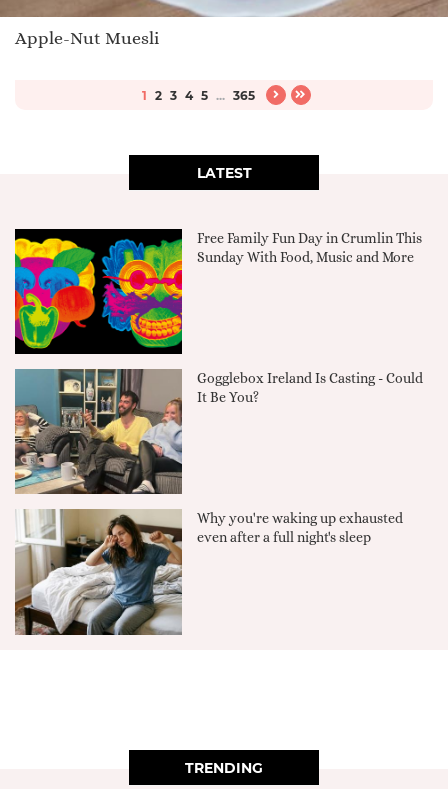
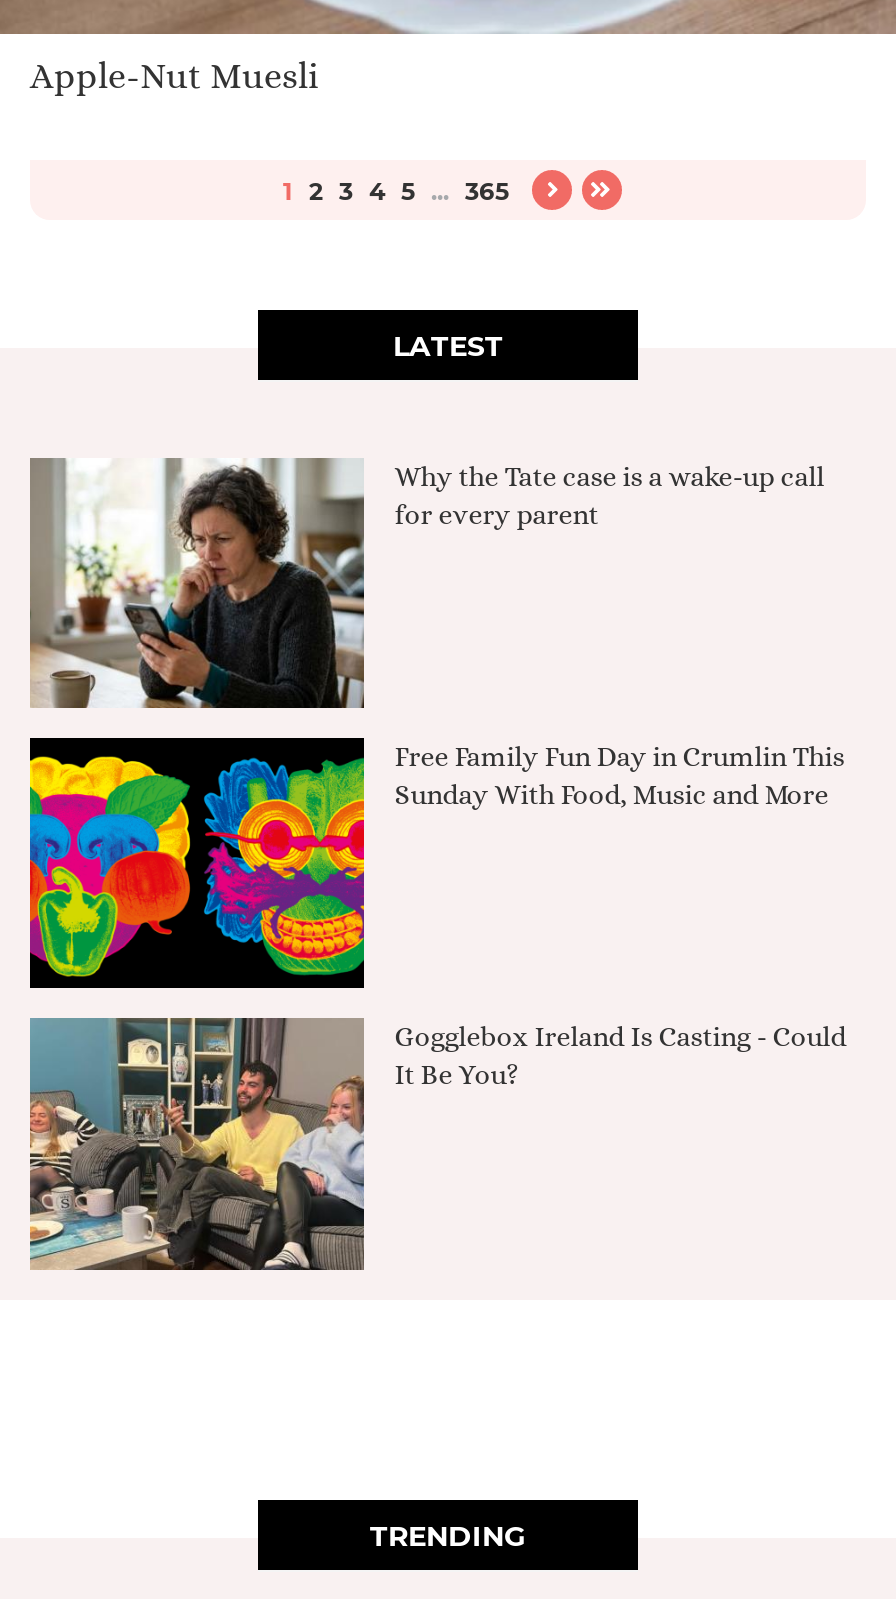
none -> [28,458,824,710] [image] | Why the Tate case is a wake-up call | for every parent
moved [14,229,423,405] -> [28,740,846,1091]: [image] | Free Family Fun Day in Crumlin This | Sunday With Food, Music and More | Gogglebox Ireland Is Casting - Could | It Be You?
moved [13,367,184,497] -> [26,1014,368,1274]: [image]
[14,509,403,636] [image] | Why you're waking up exhausted | even after a full night's sleep -> none

